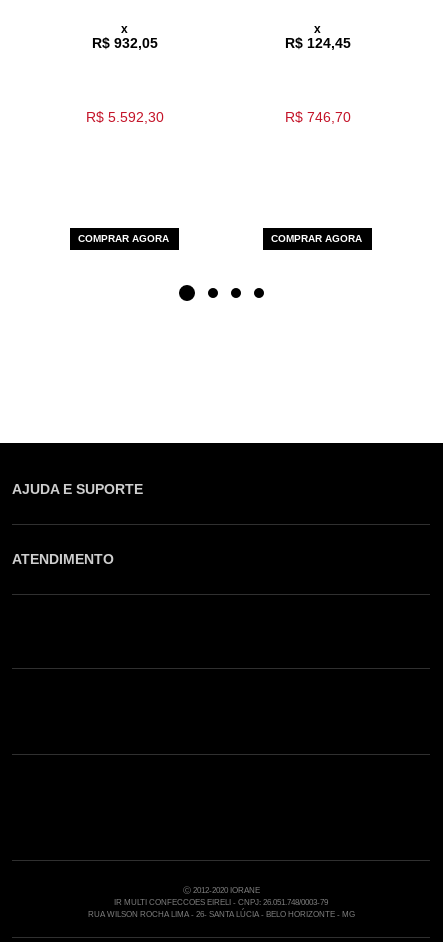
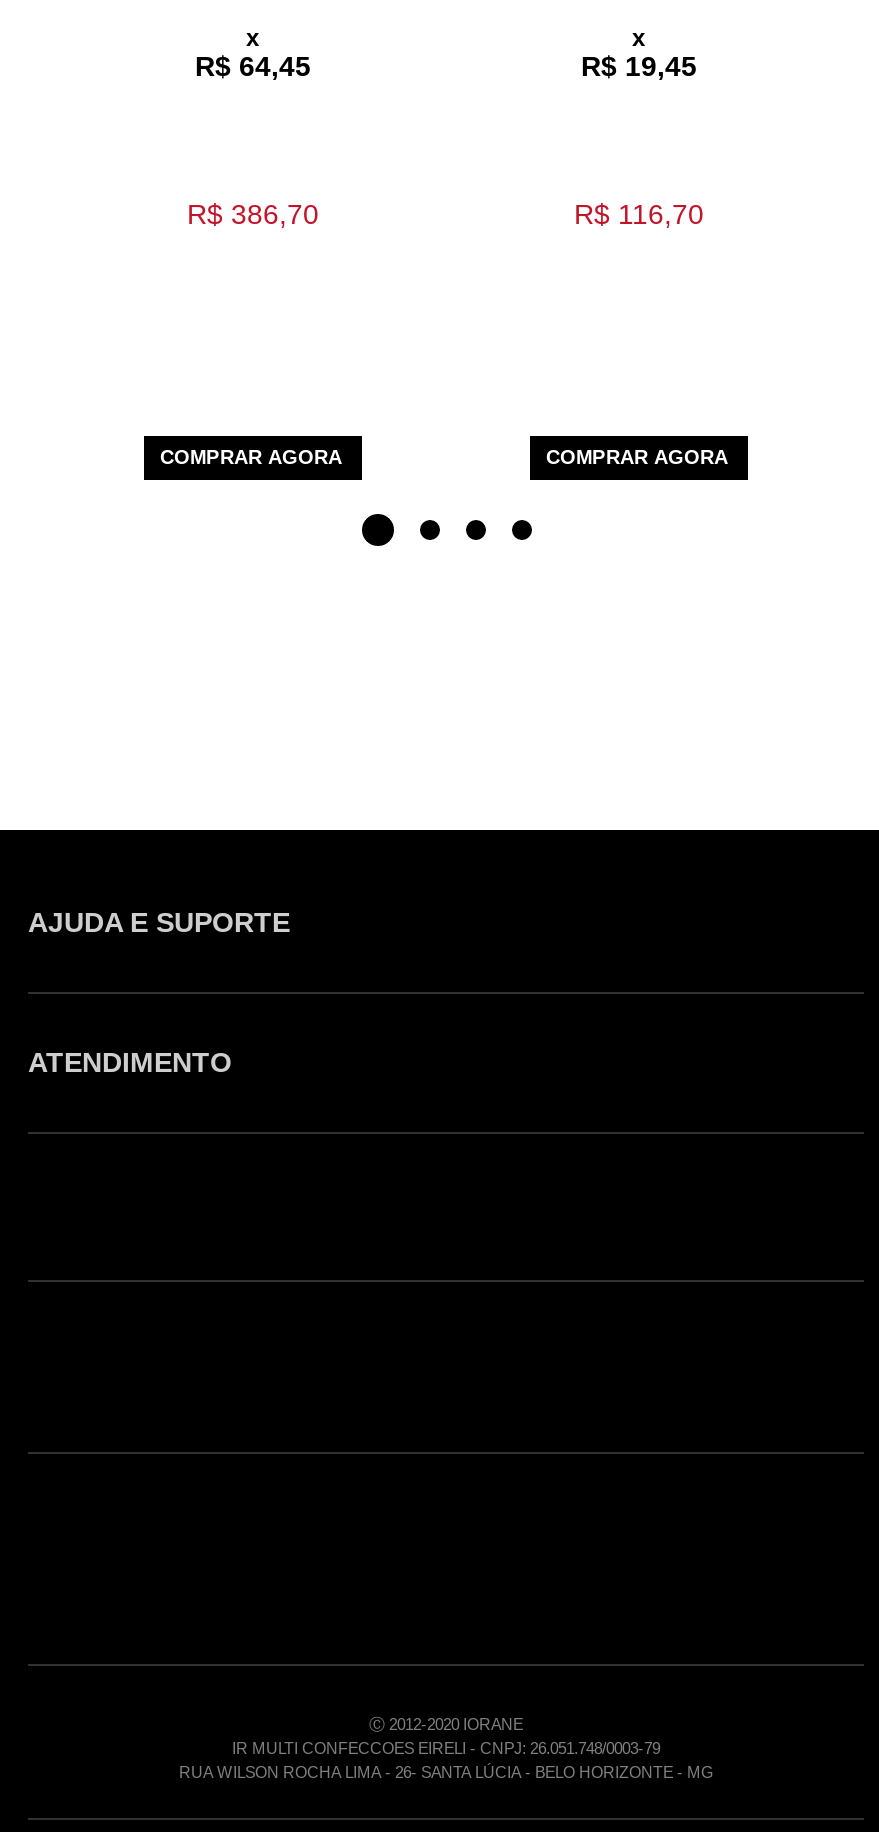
[91,35,157,51] R$ 932,05 -> [195,50,311,82] R$ 64,45
[284,35,350,51] R$ 124,45 -> [581,50,697,82] R$ 19,45
[85,109,163,125] R$ 5.592,30 -> [187,198,319,230] R$ 386,70
[284,109,350,125] R$ 746,70 -> [574,198,704,230] R$ 116,70

